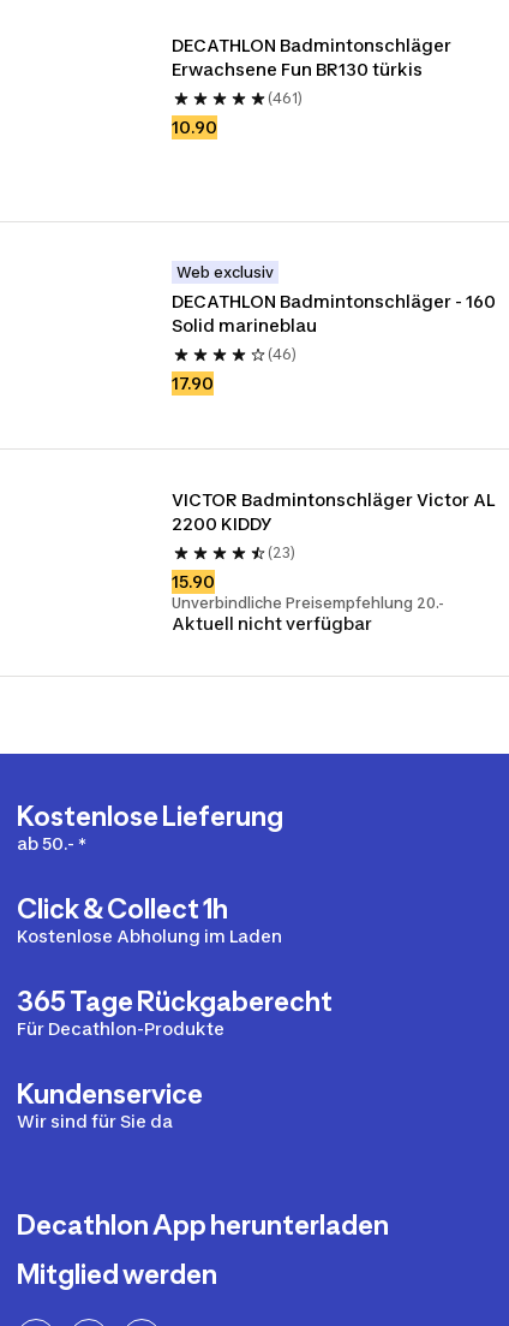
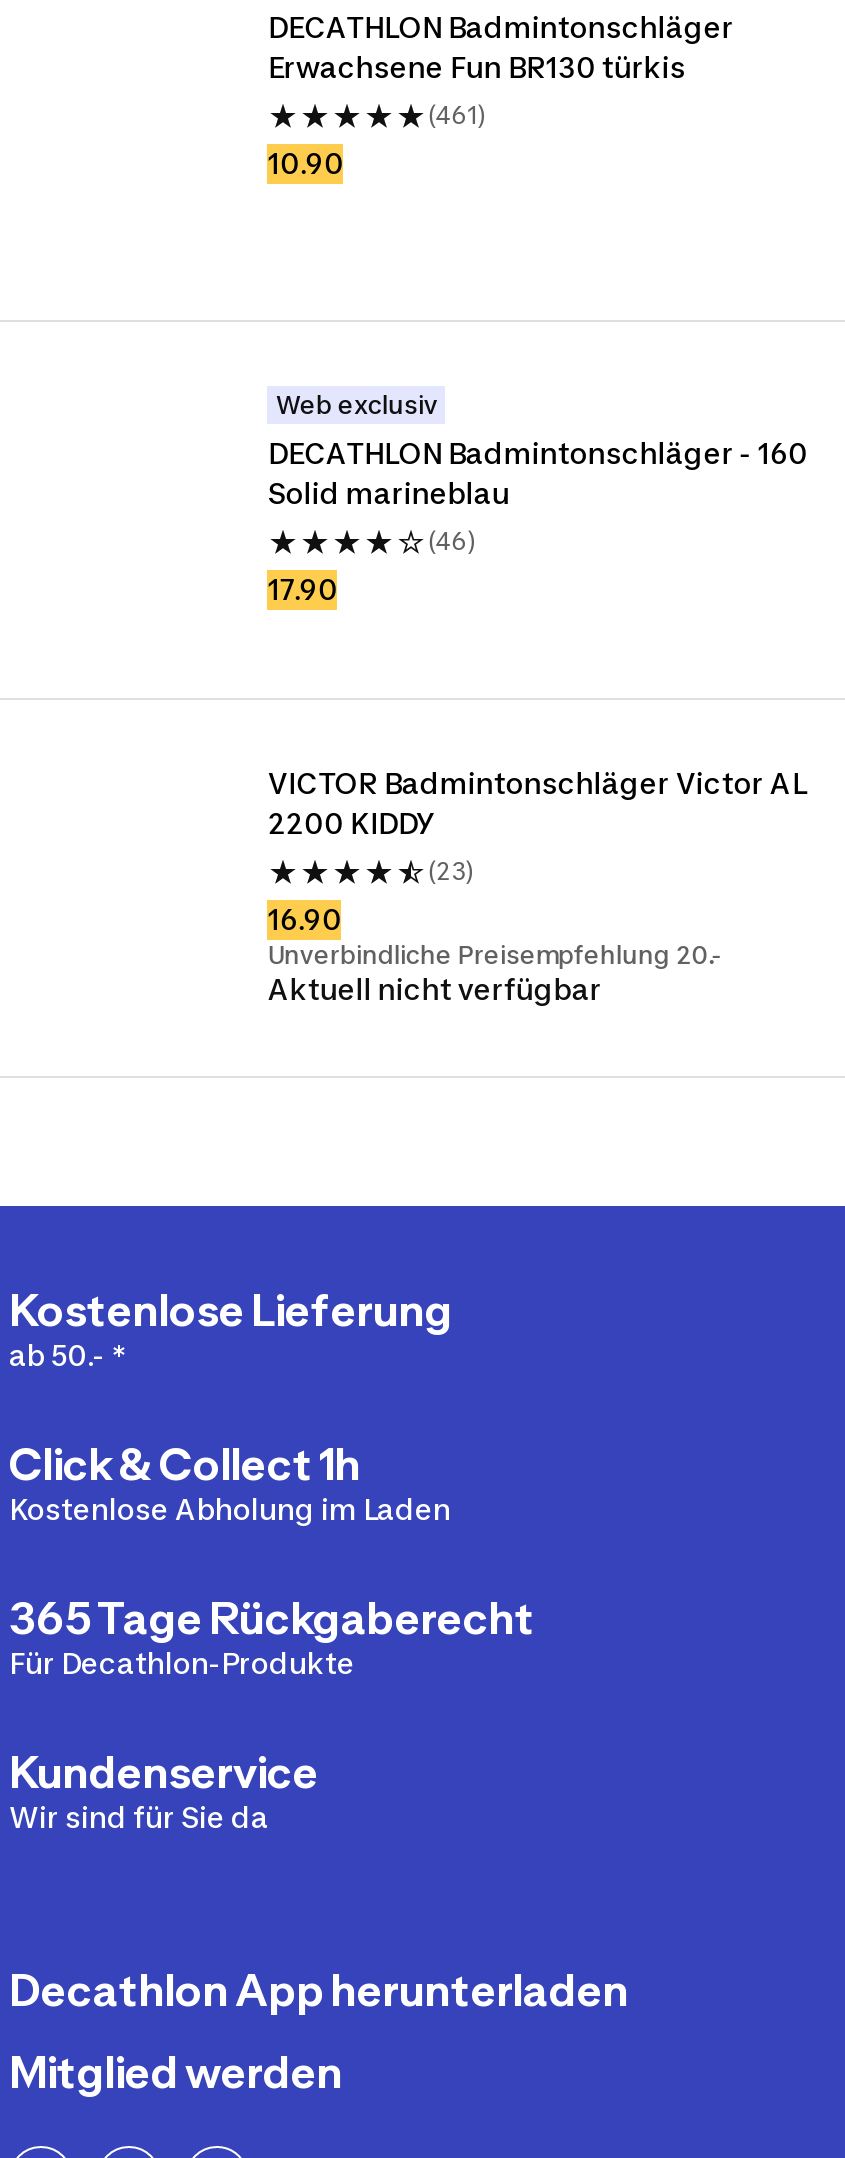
[172,571,215,591] 15.90 -> [268,902,342,936] 16.90

